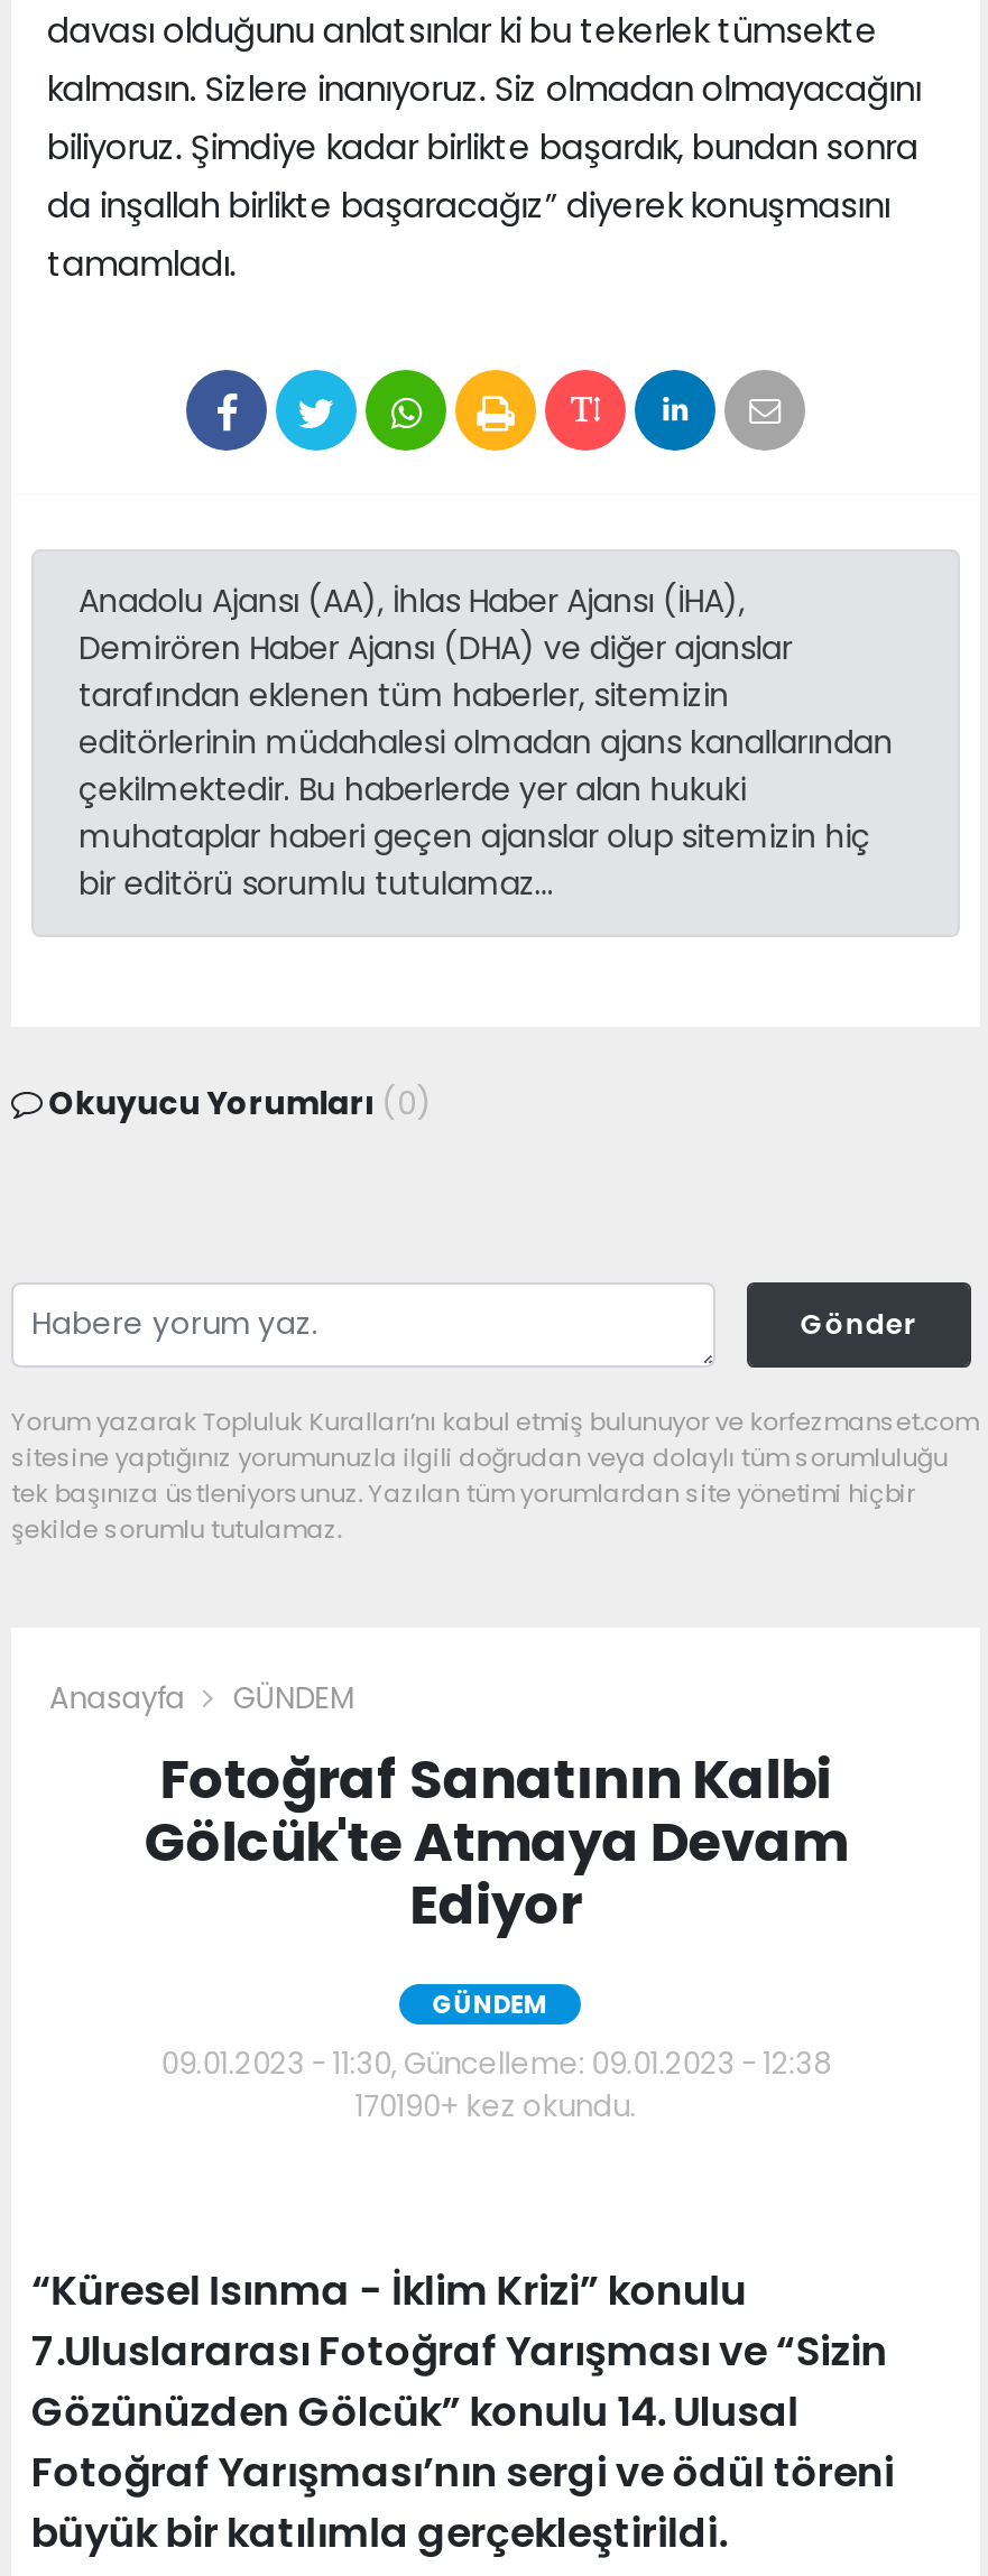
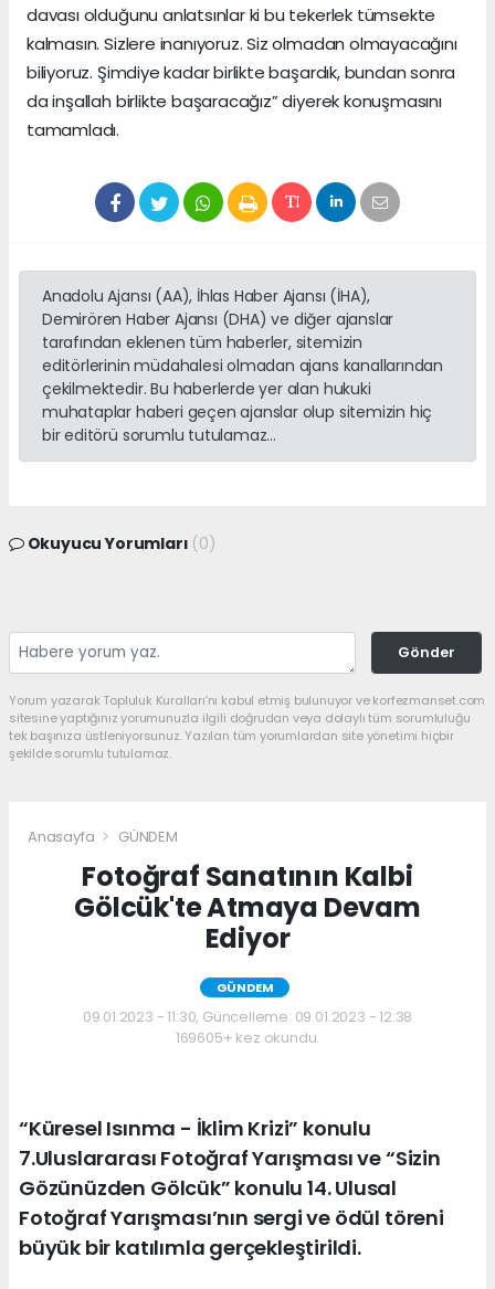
[355,2086,636,2128] 170190+ kez okundu. -> [175,1028,320,1049] 169605+ kez okundu.

